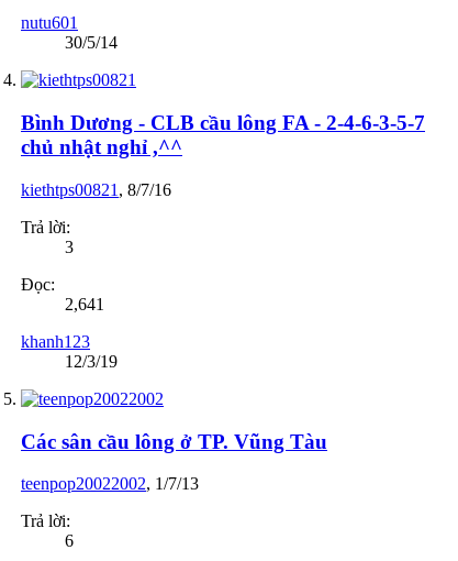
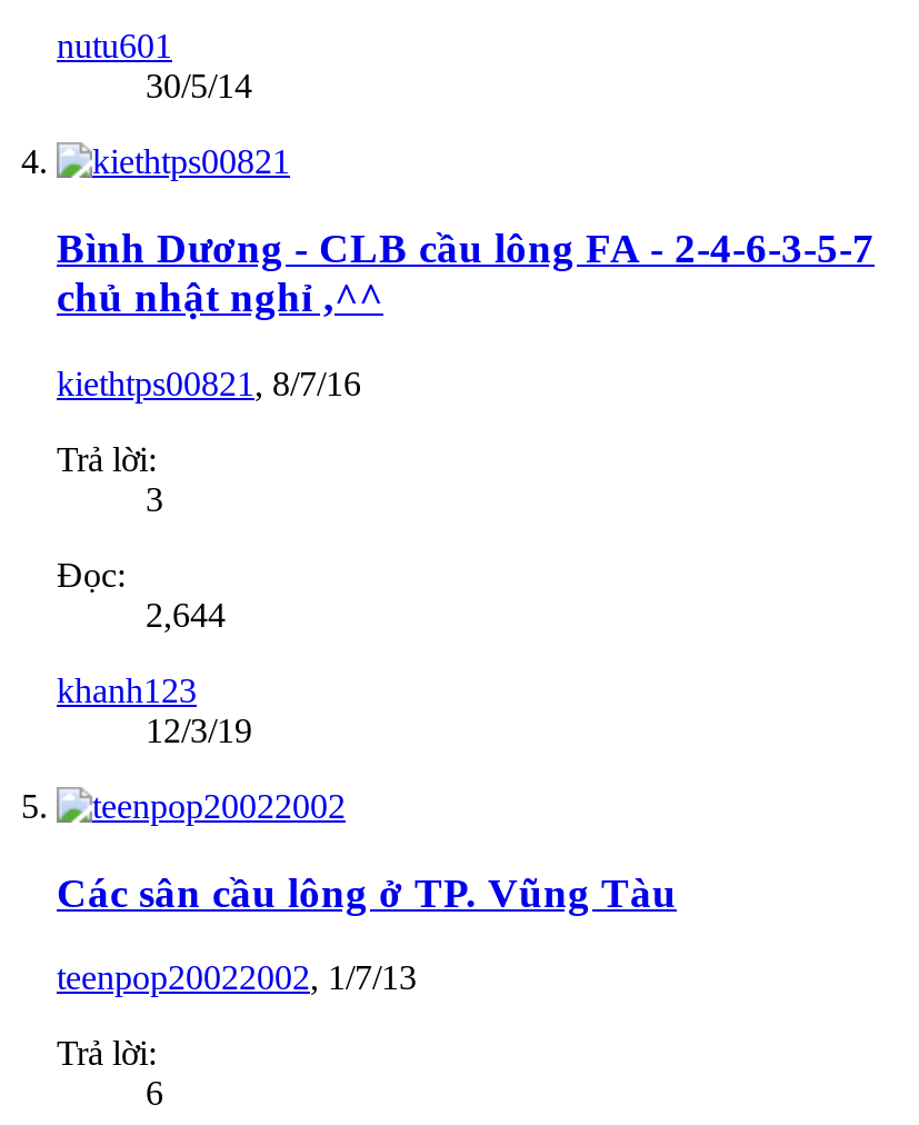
[65,295,104,313] 2,641 -> [146,595,226,633] 2,644

